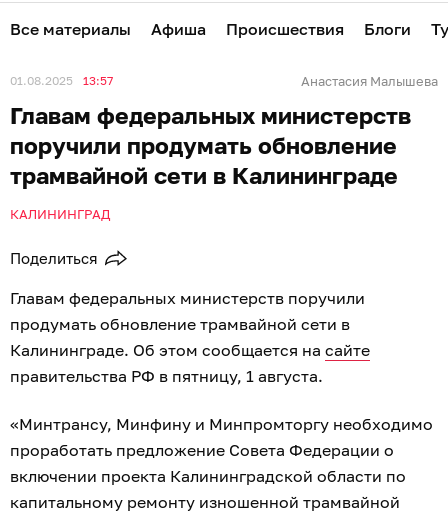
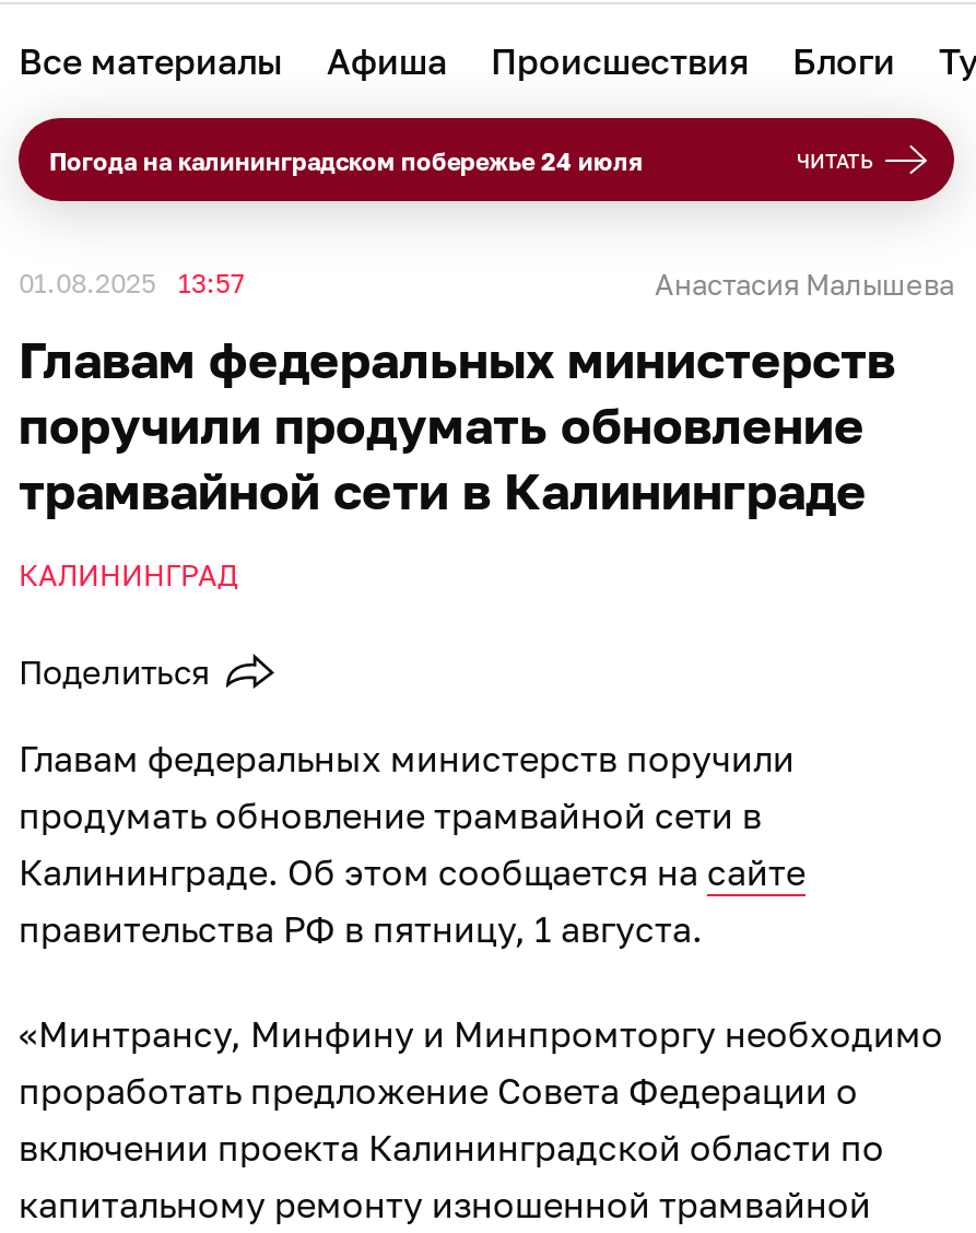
none -> [49,145,873,174] Погода на калининградском побережье 24 июля | ЧИТАТЬ

